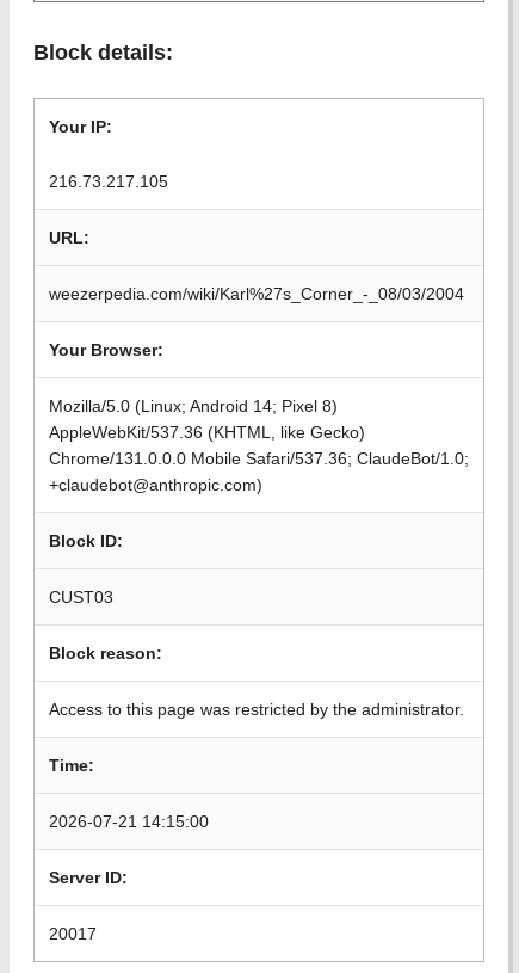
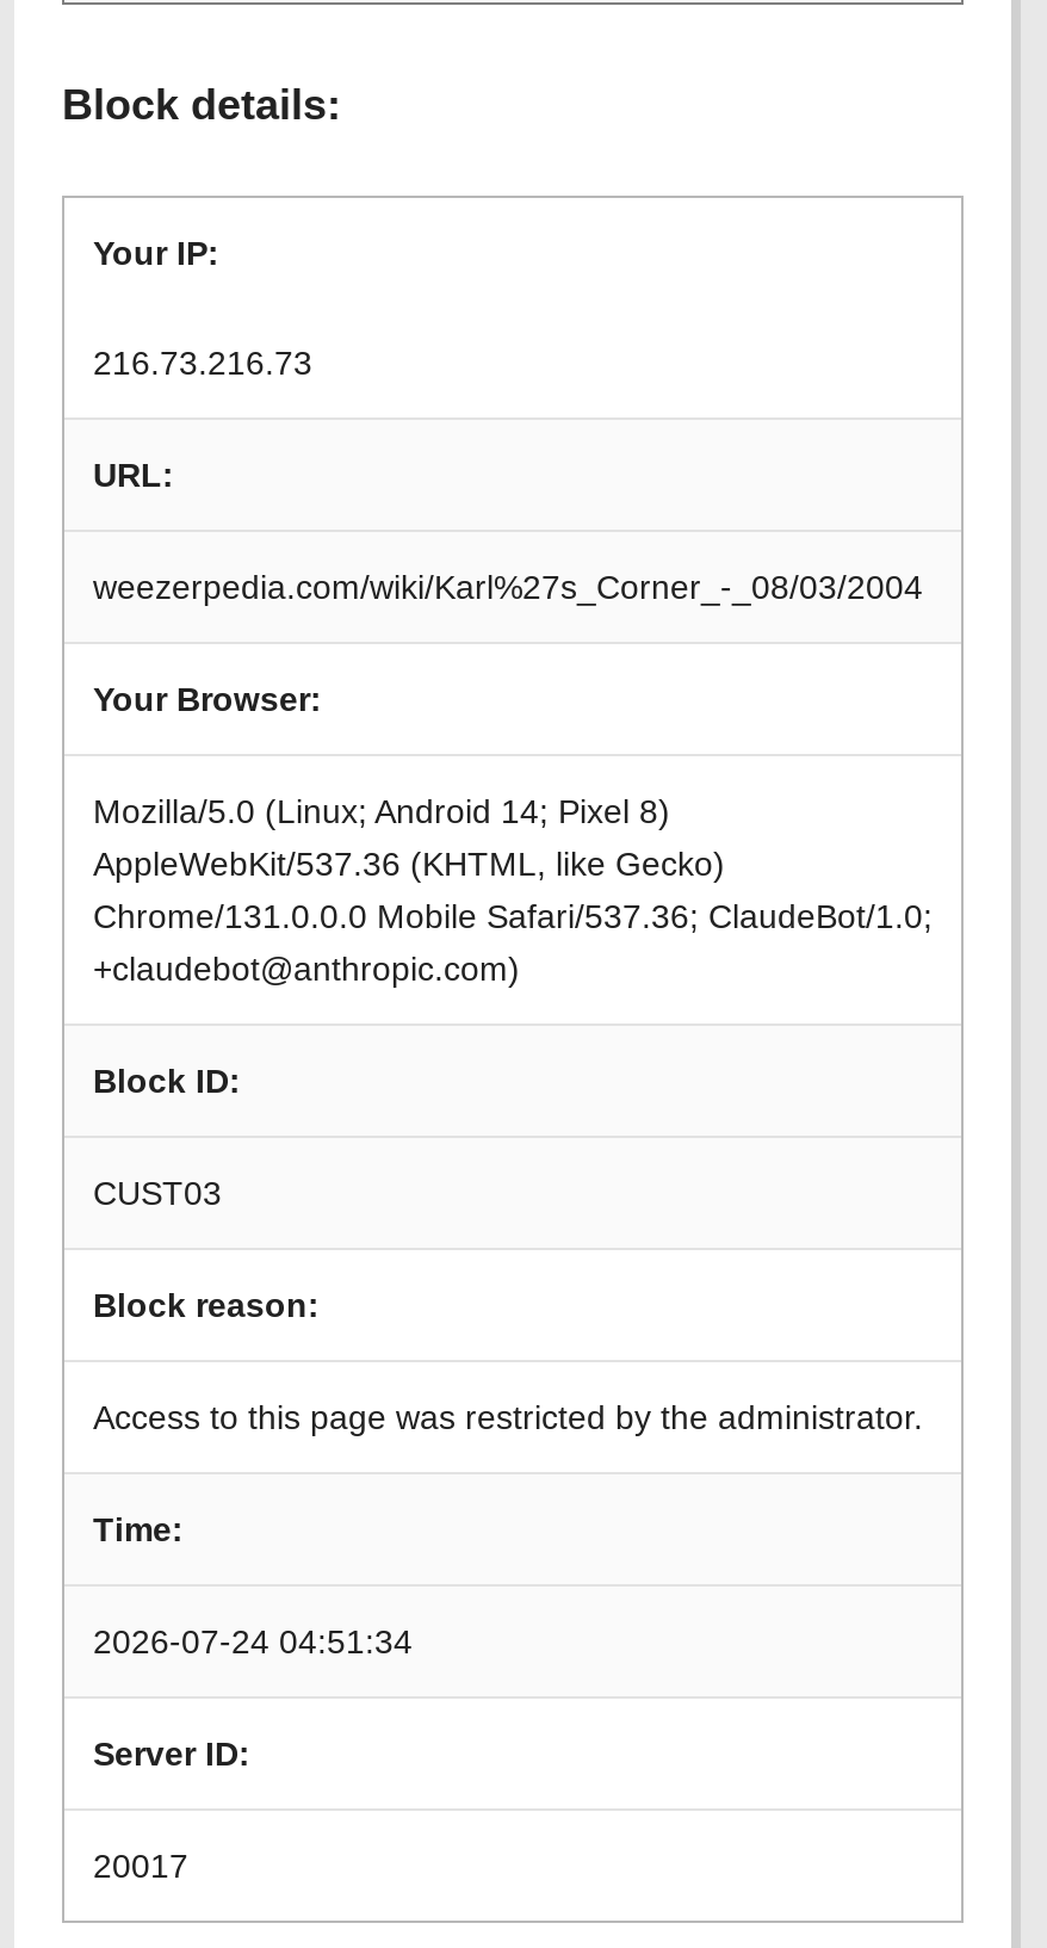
[49,172,168,191] 216.73.217.105 -> [93,344,312,382] 216.73.216.73
[49,812,209,831] 2026-07-21 14:15:00 -> [93,1622,413,1661] 2026-07-24 04:51:34

